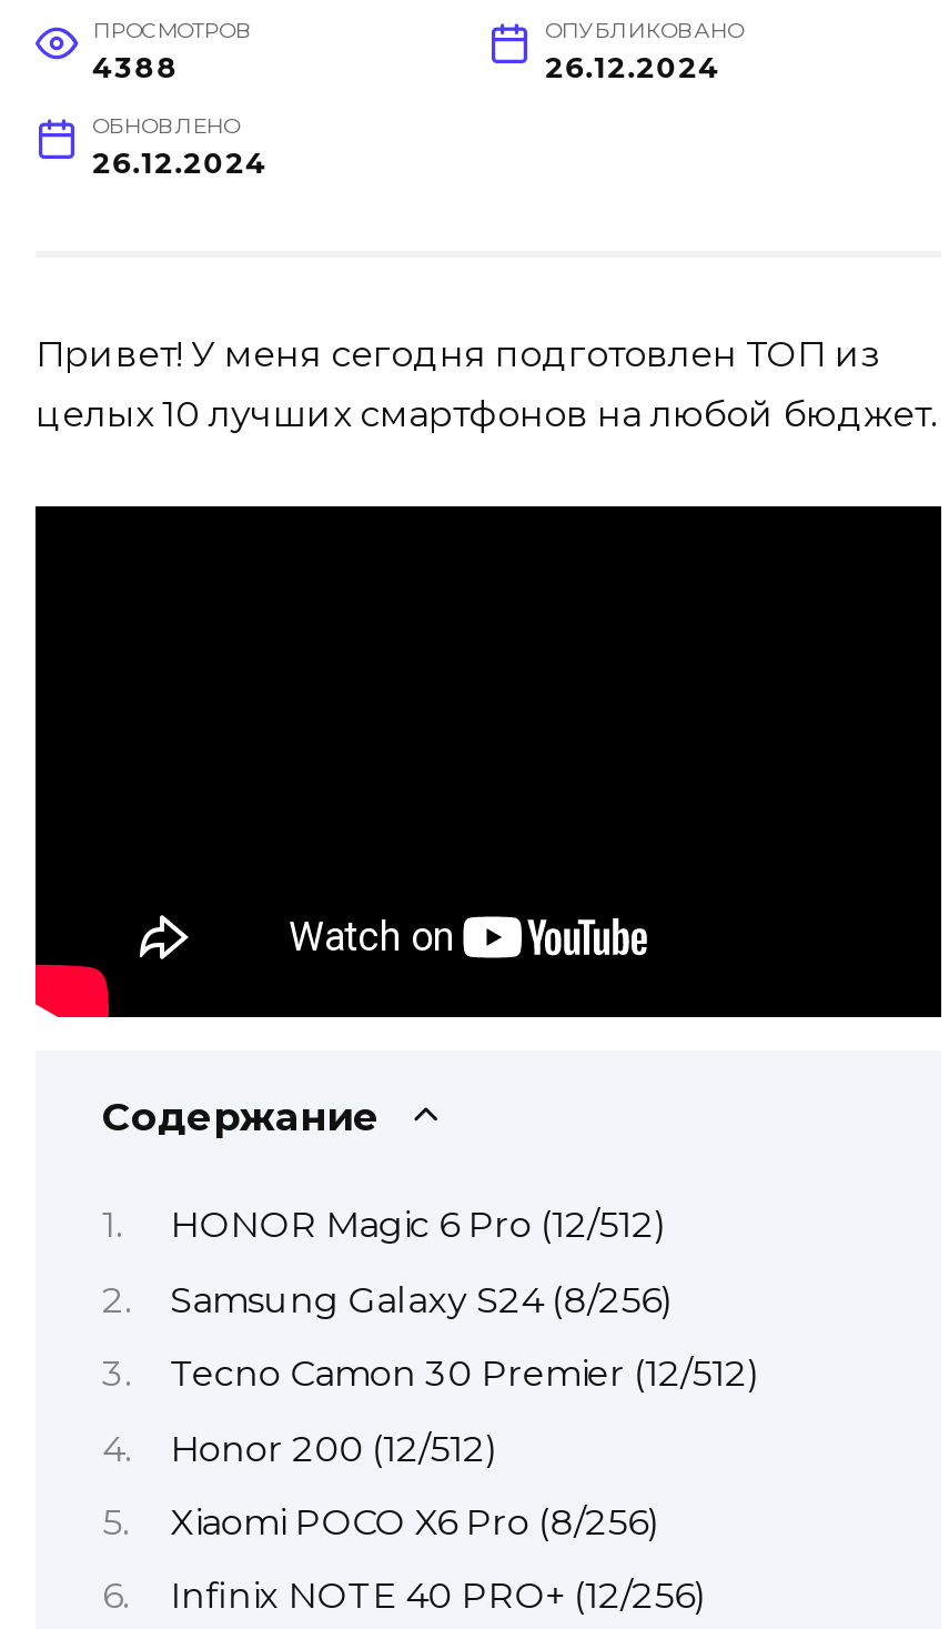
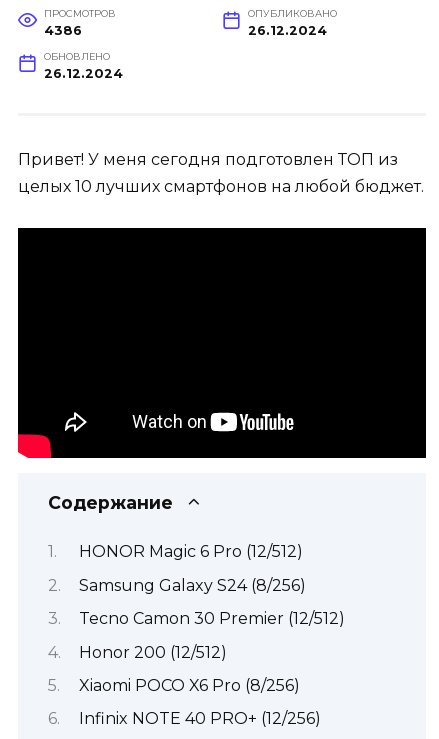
[92,52,179,85] 4388 -> [44,23,82,38] 4386

